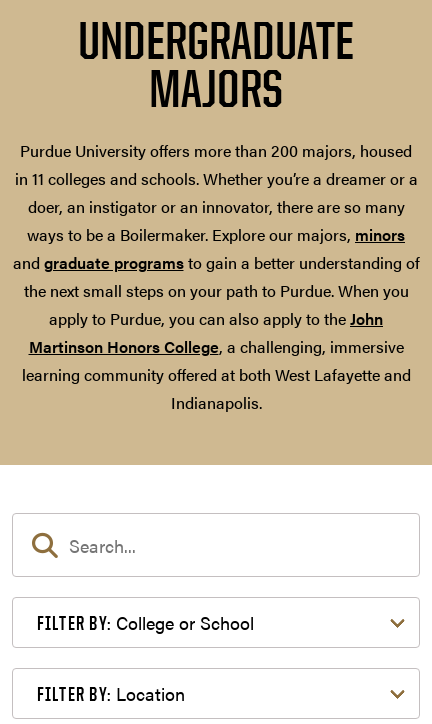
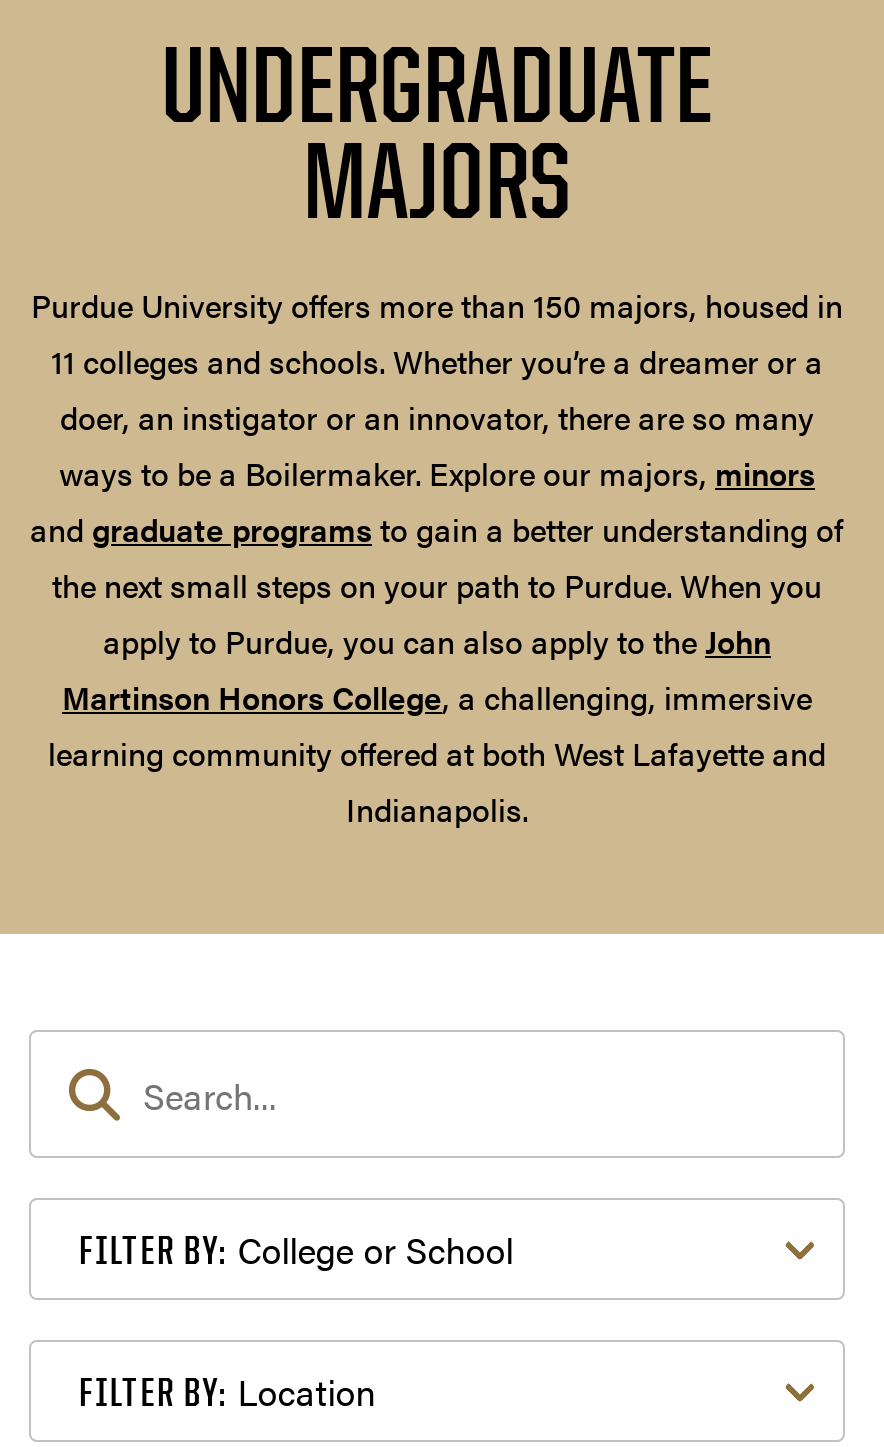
[14,139,417,190] Purdue University offers more than 200 majors, housed | in 11 colleges and schools. Whether you’re a dreamer or a -> [31,282,843,384] Purdue University offers more than 150 majors, housed in | 11 colleges and schools. Whether you’re a dreamer or a

